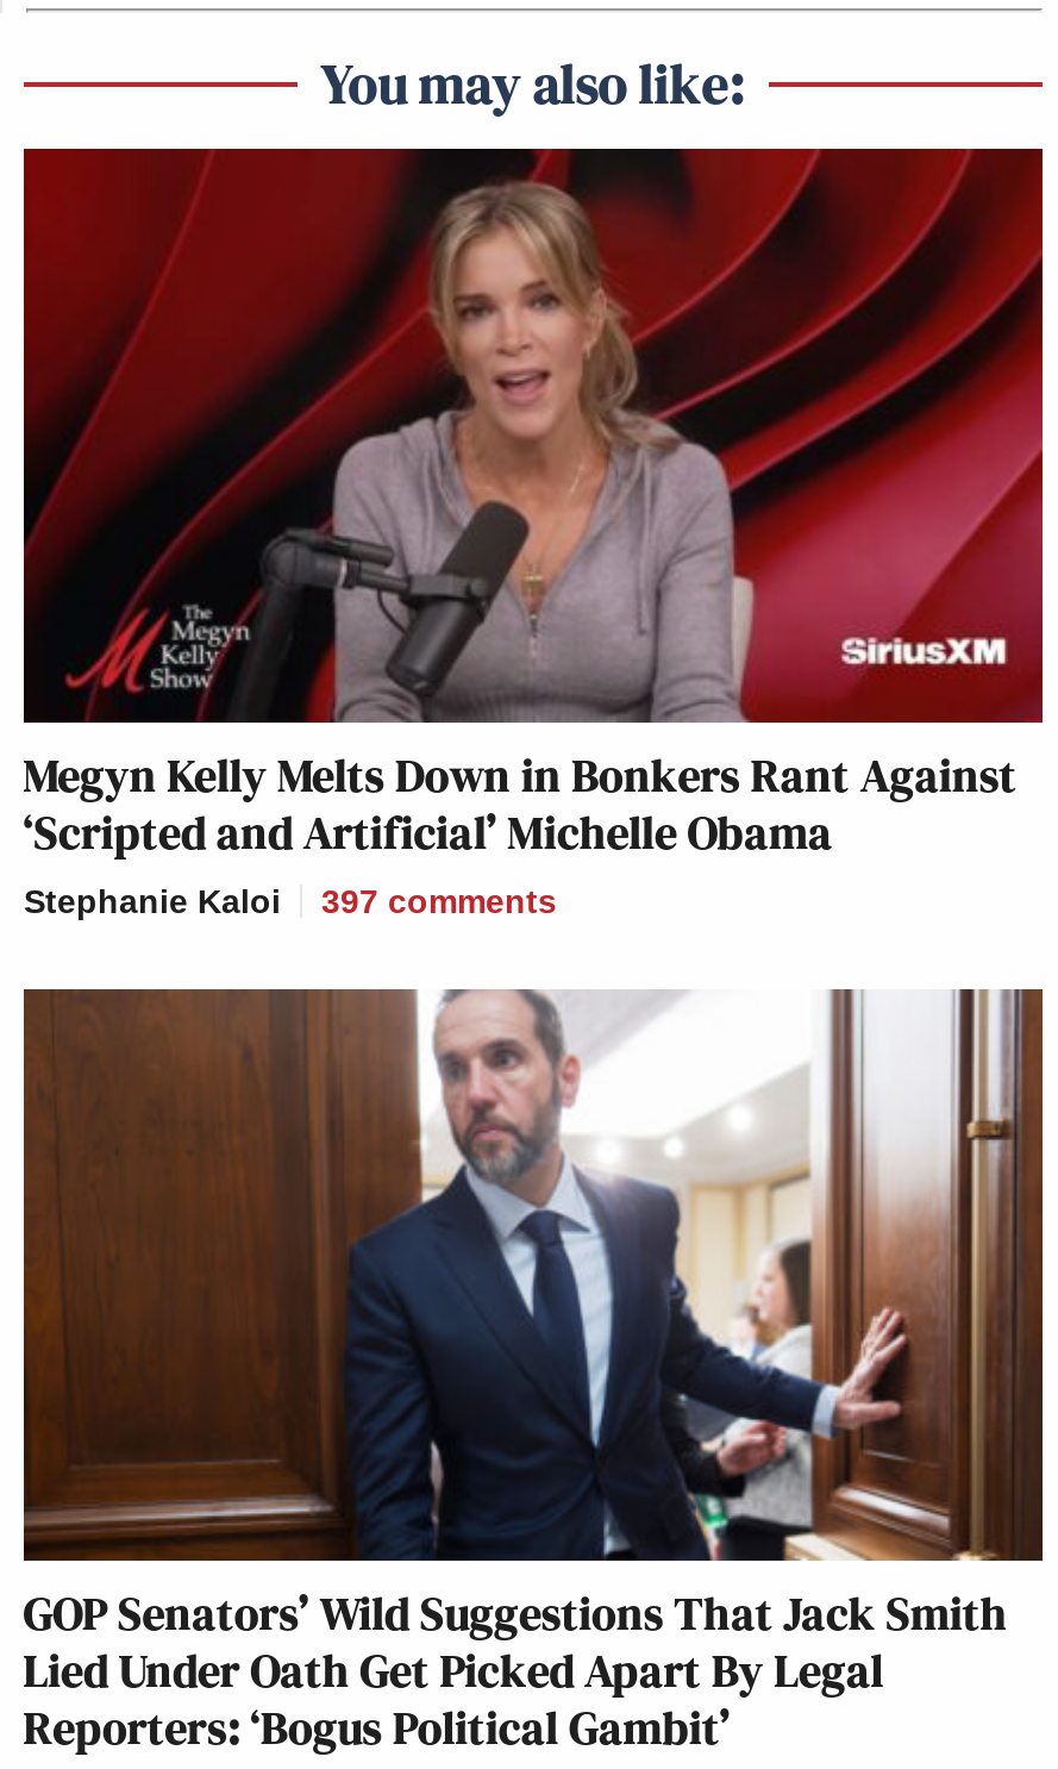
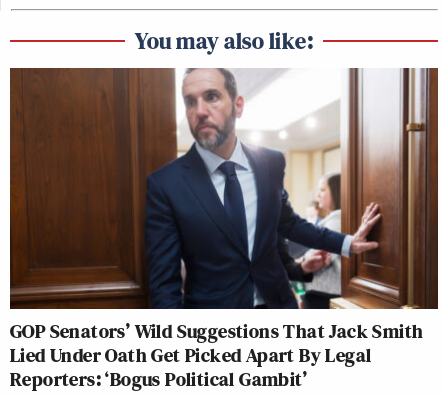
[24,146,1043,920] [image] | Megyn Kelly Melts Down in Bonkers Rant Against | ‘Scripted and Artificial’ Michelle Obama | Stephanie Kaloi | 397 comments -> none

